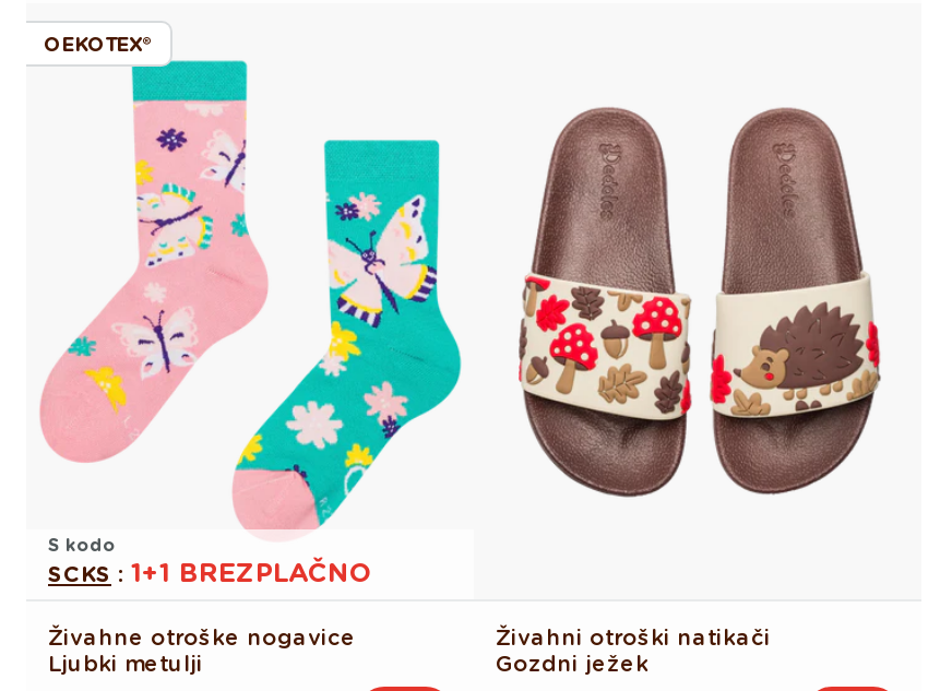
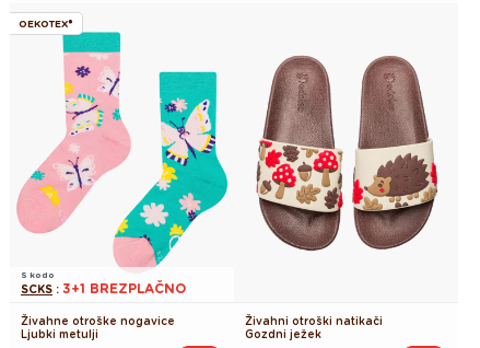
[48,556,371,589] SCKS: 1+1 BREZPLAČNO -> [21,280,186,297] SCKS: 3+1 BREZPLAČNO

